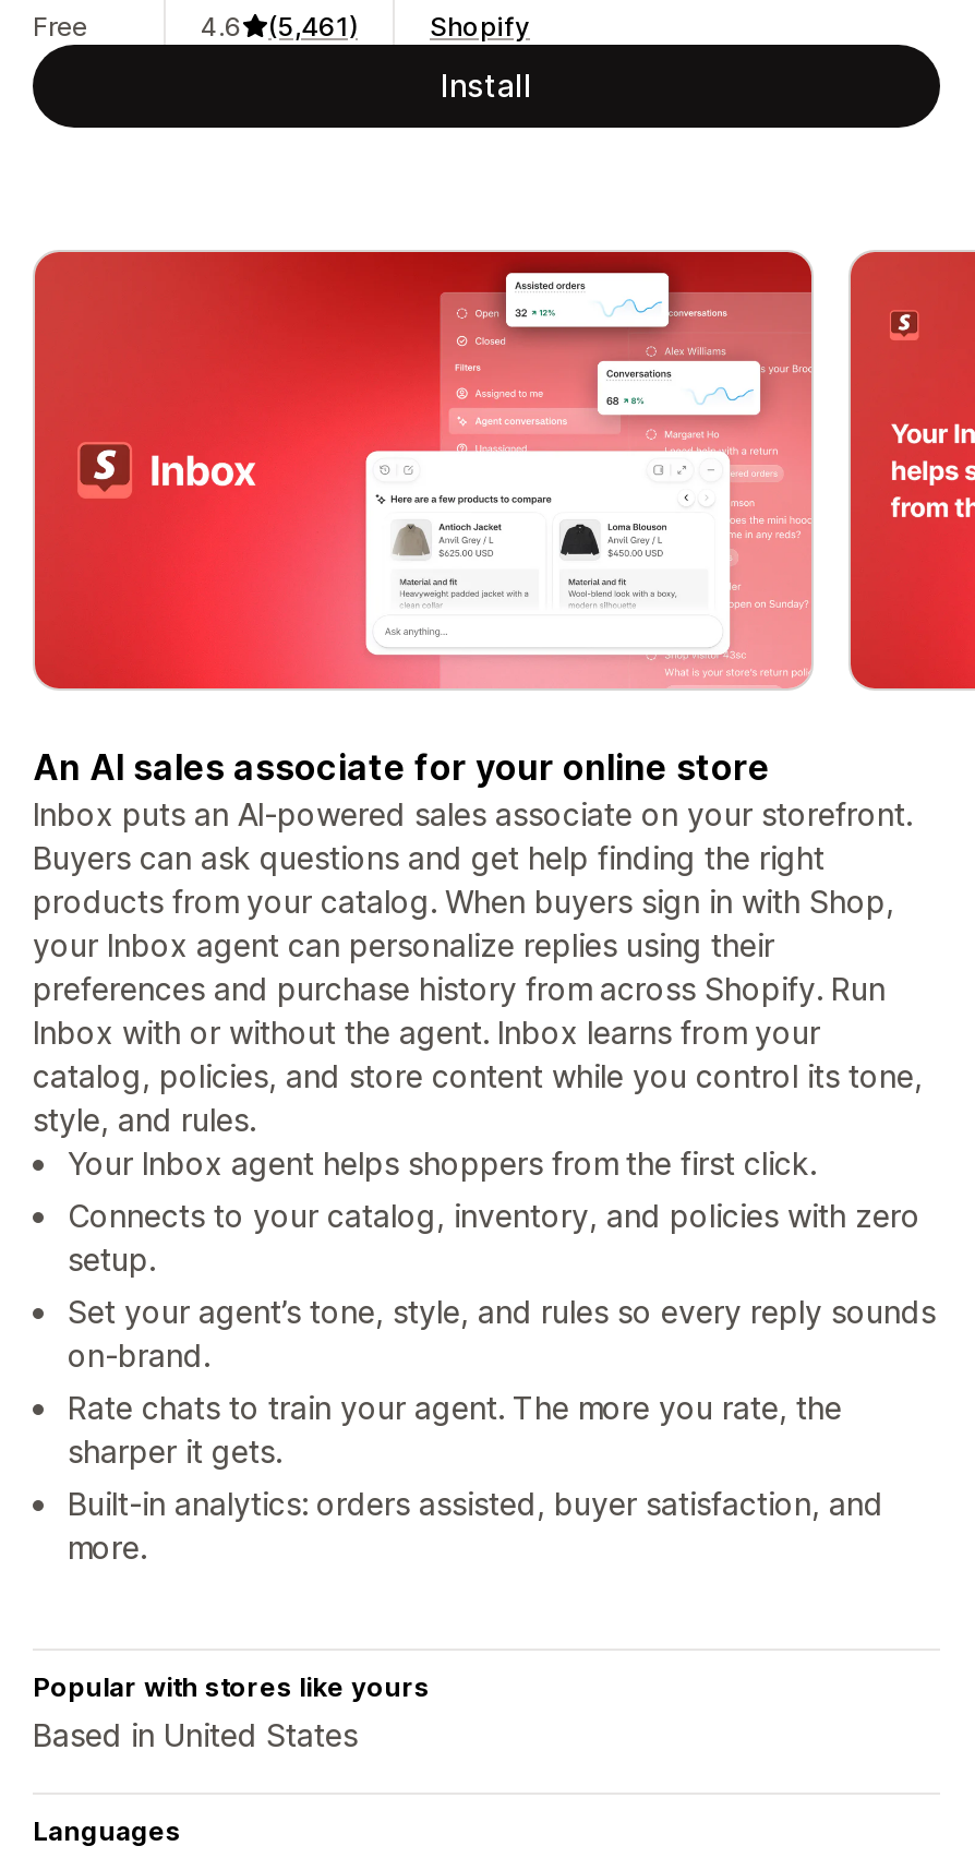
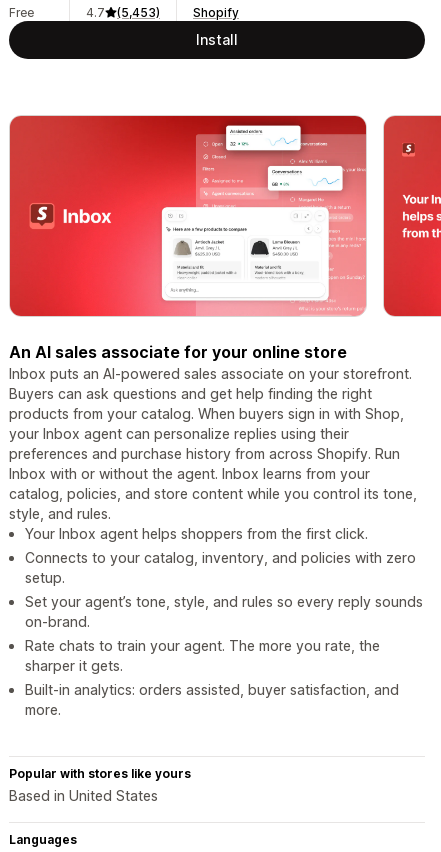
[201,10,242,43] 4.6 -> [86,5,105,20] 4.7
[268,10,358,43] (5,461) -> [117,5,160,20] (5,453)

